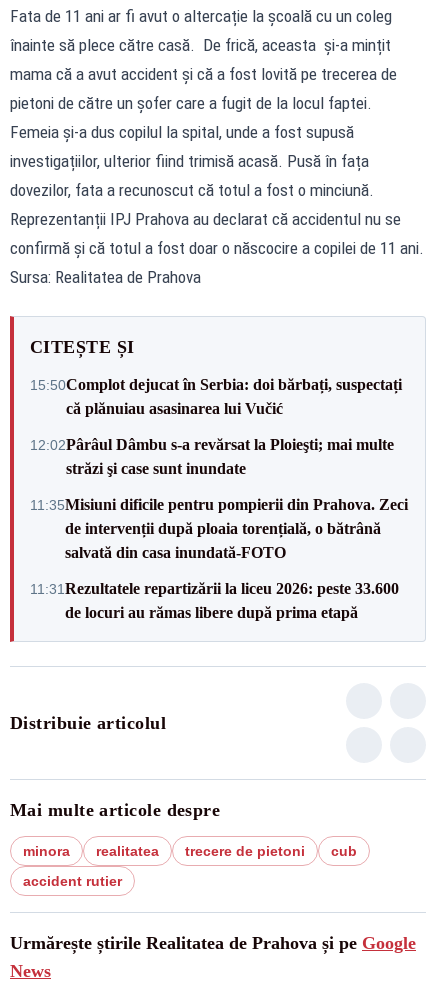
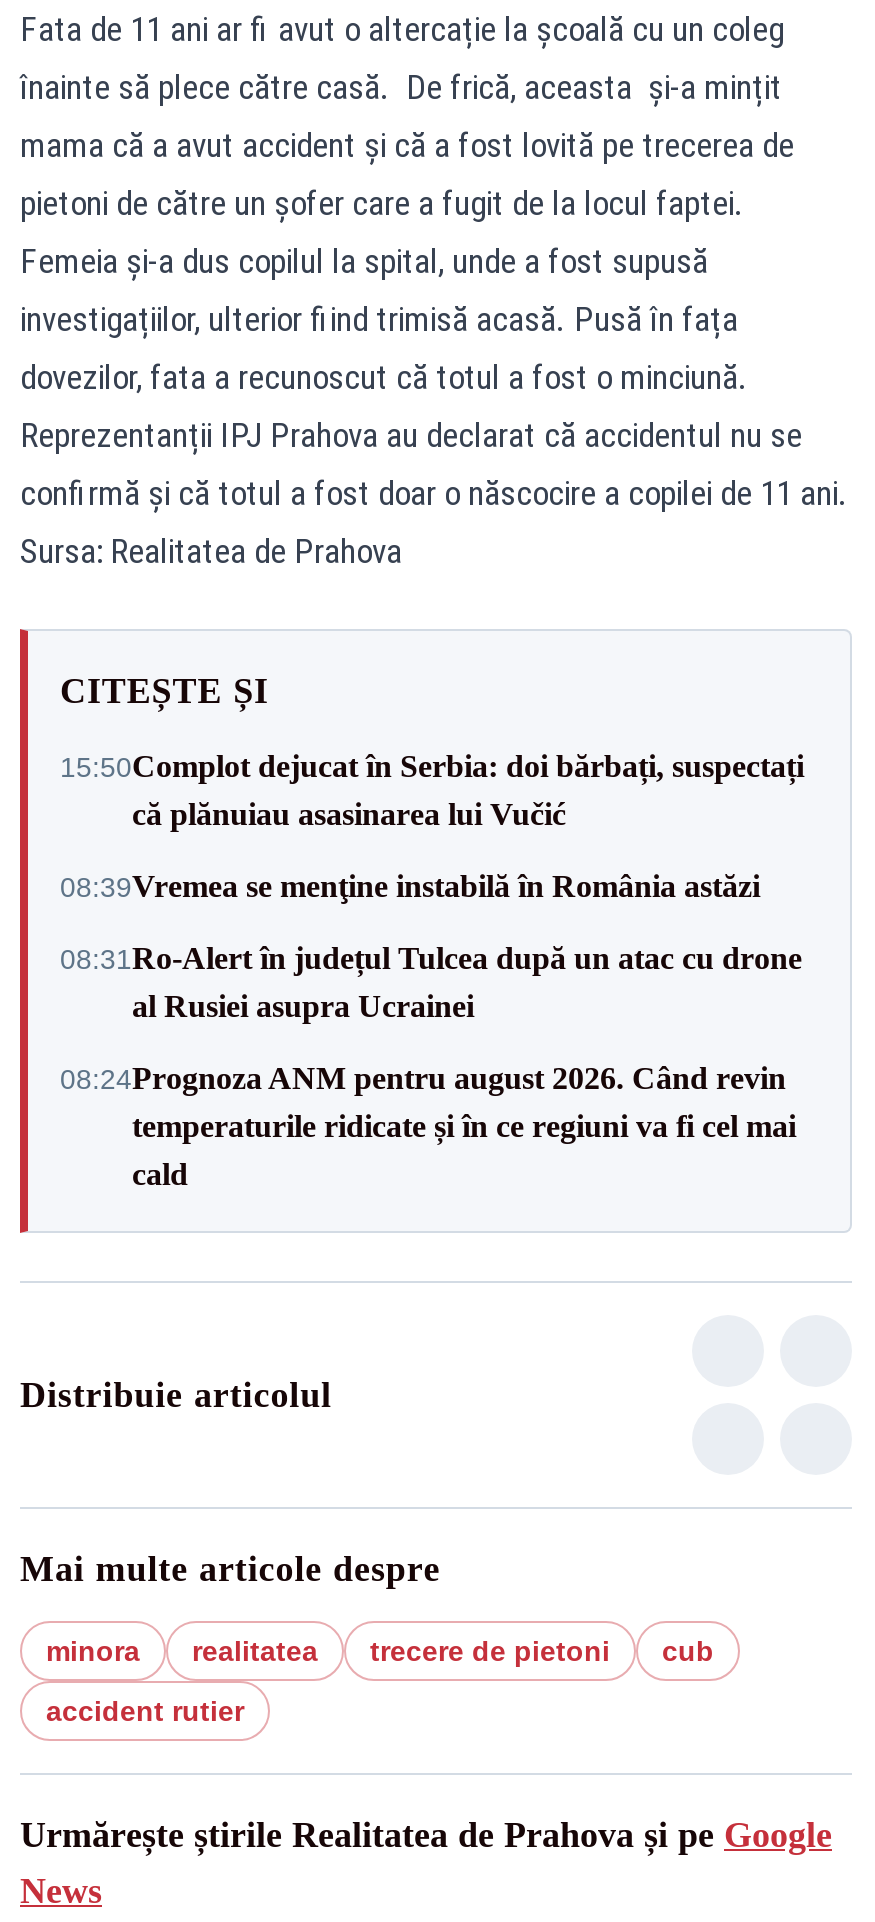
[30,435,394,476] 12:02Pârâul Dâmbu s-a revărsat la Ploieşti; mai multe | străzi şi case sunt inundate -> [60,869,760,903] 08:39Vremea se menţine instabilă în România astăzi
[30,495,408,560] 11:35Misiuni dificile pentru pompierii din Prahova. Zeci | de intervenții după ploaia torențială, o bătrână | salvată din casa inundată-FOTO -> [60,941,802,1023] 08:31Ro-Alert în județul Tulcea după un atac cu drone | al Rusiei asupra Ucrainei
[30,579,399,620] 11:31 Rezultatele repartizării la liceu 2026: peste 33.600 | de locuri au rămas libere după prima etapă -> [60,1061,796,1191] 08:24Prognoza ANM pentru august 2026. Când revin | temperaturile ridicate și în ce regiuni va fi cel mai | cald

